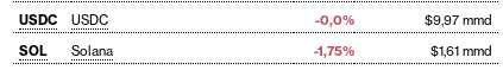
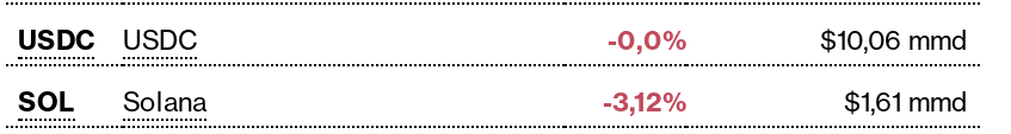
[425,12,492,28] $9,97 mmd -> [820,23,968,57] $10,06 mmd
[314,43,354,59] -1,75% -> [603,85,686,118] -3,12%

